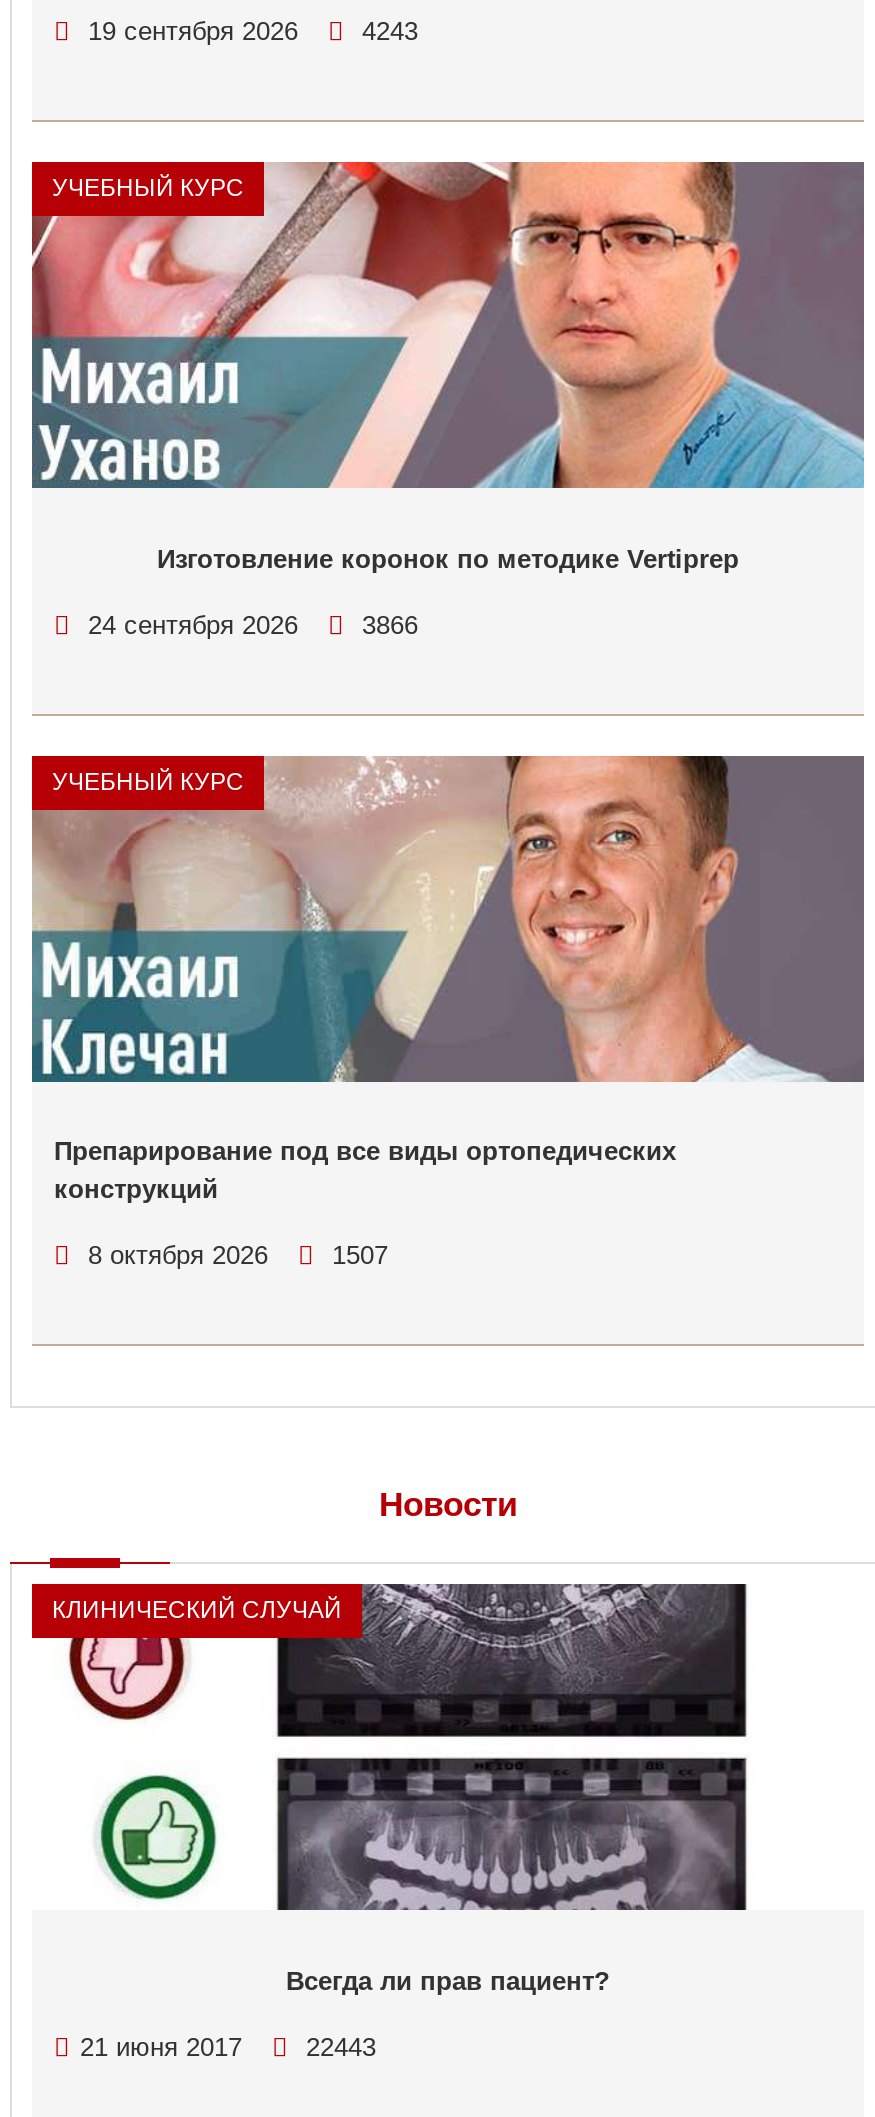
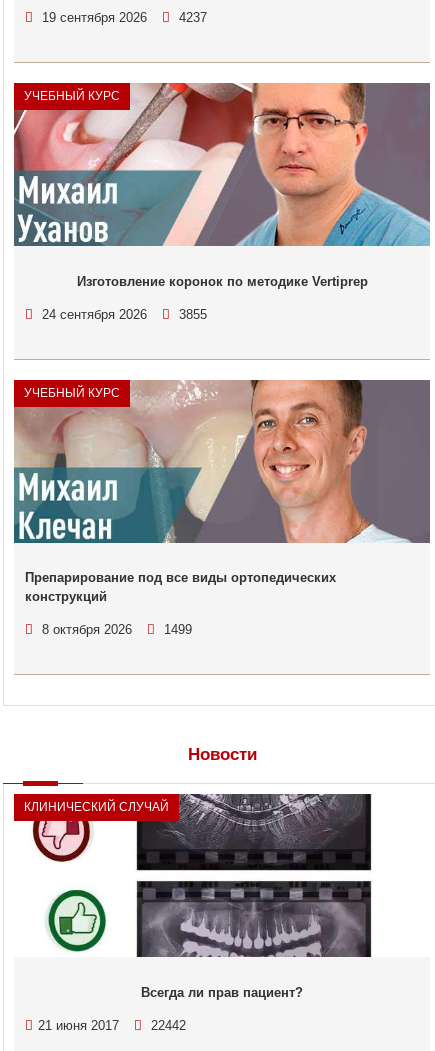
[88,15,418,45] 19 сентября 2026 4243 -> [42,10,207,25] 19 сентября 2026 4237
[88,609,418,639] 24 сентября 2026 3866 -> [42,307,207,322] 24 сентября 2026 3855
[88,1239,388,1269] 8 октября 2026 1507 -> [42,622,192,637] 8 октября 2026 1499
[80,2031,376,2061] 21 июня 2017 22443 -> [38,1018,186,1033] 21 июня 2017 22442

